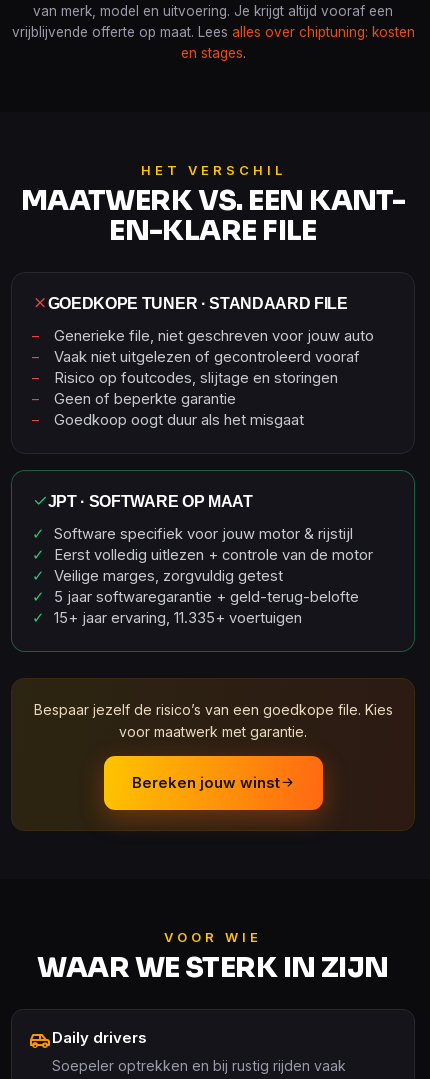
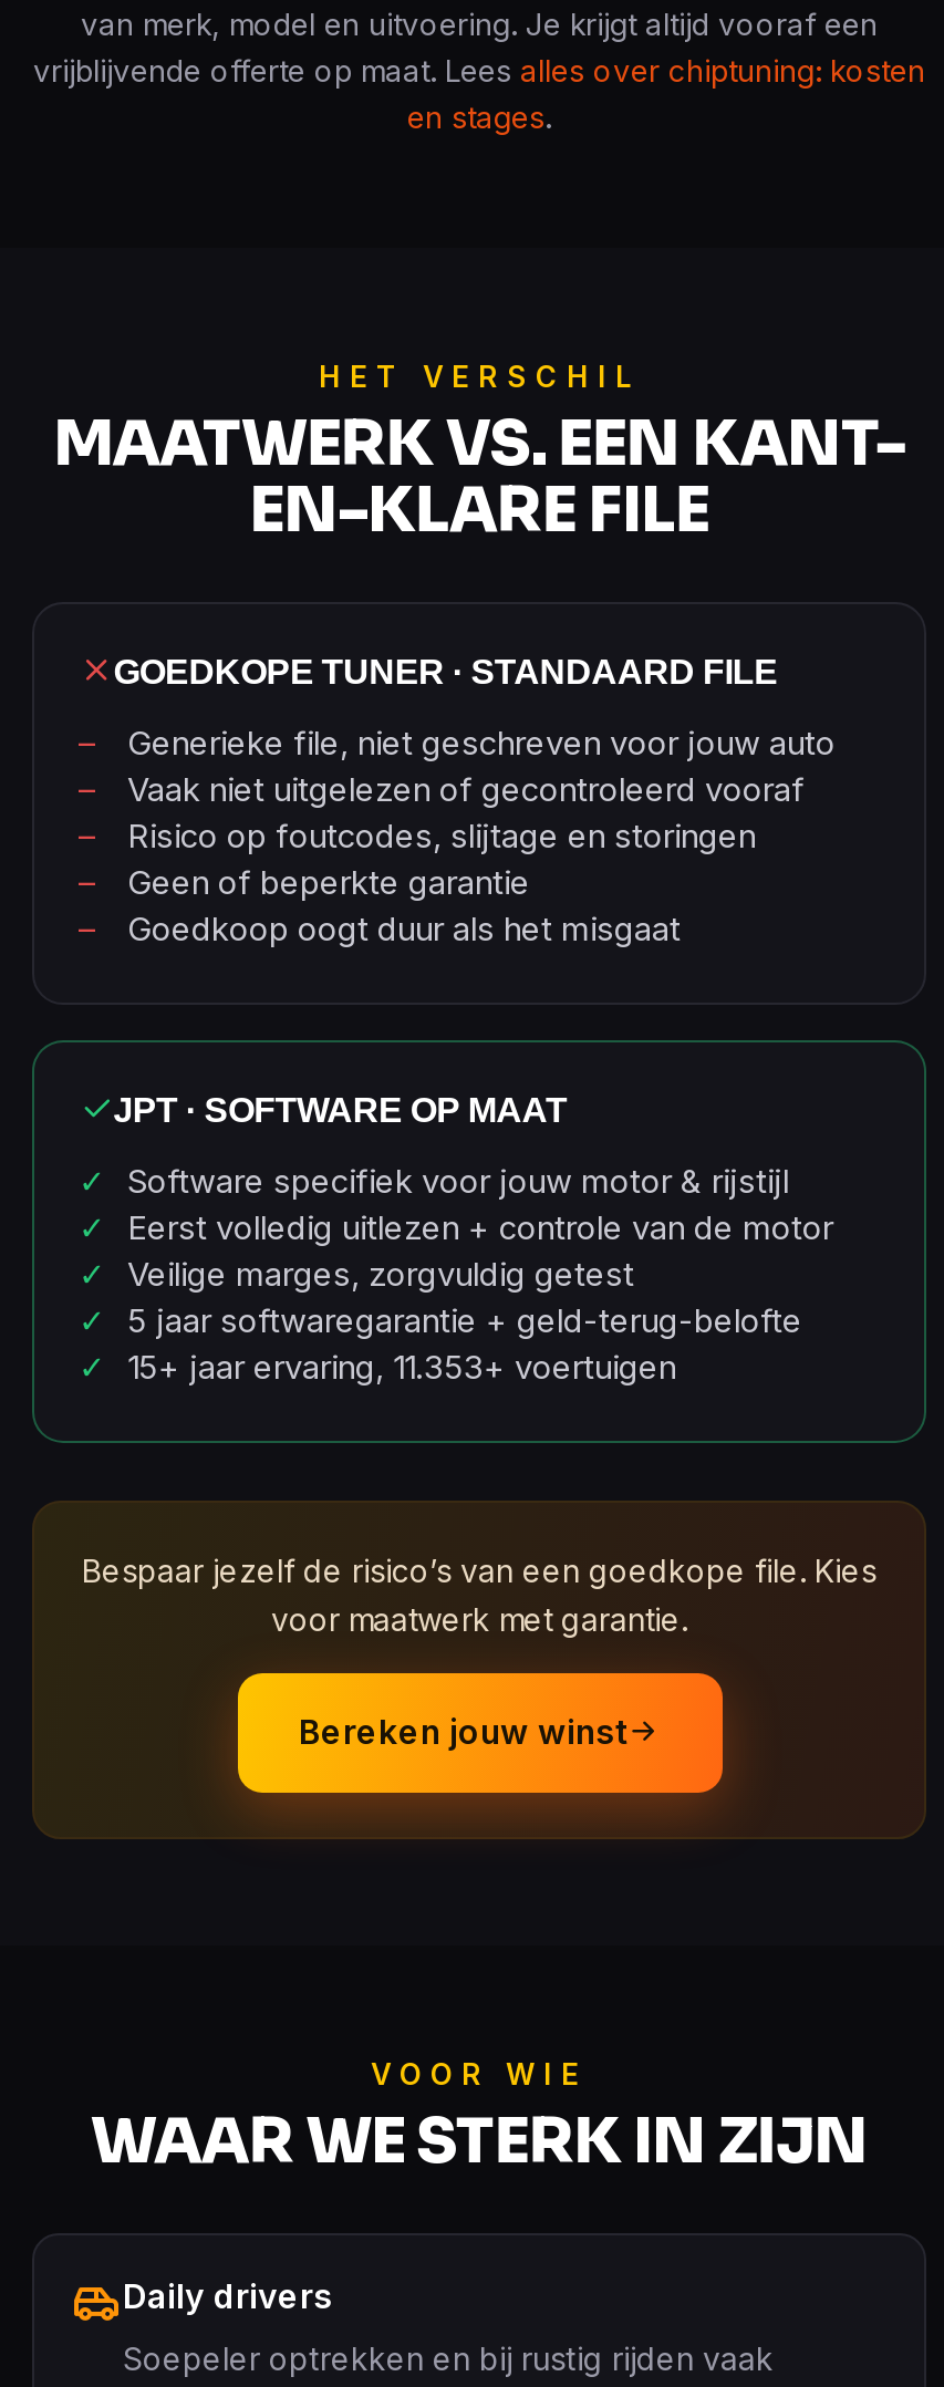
[54,609,302,627] 15+ jaar ervaring, 11.335+ voertuigen -> [127,1348,676,1387] 15+ jaar ervaring, 11.353+ voertuigen

